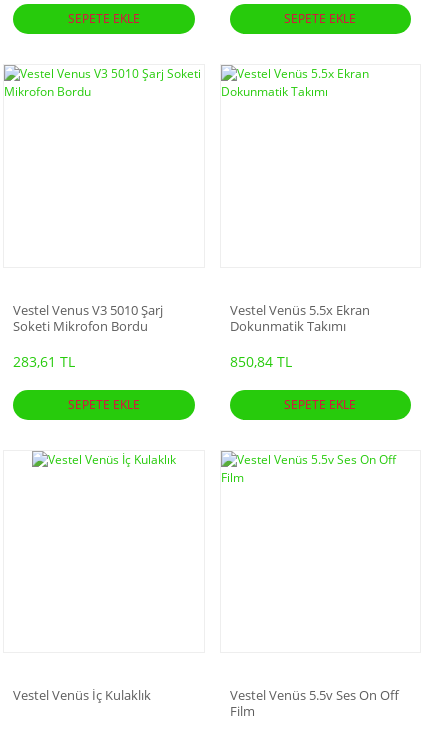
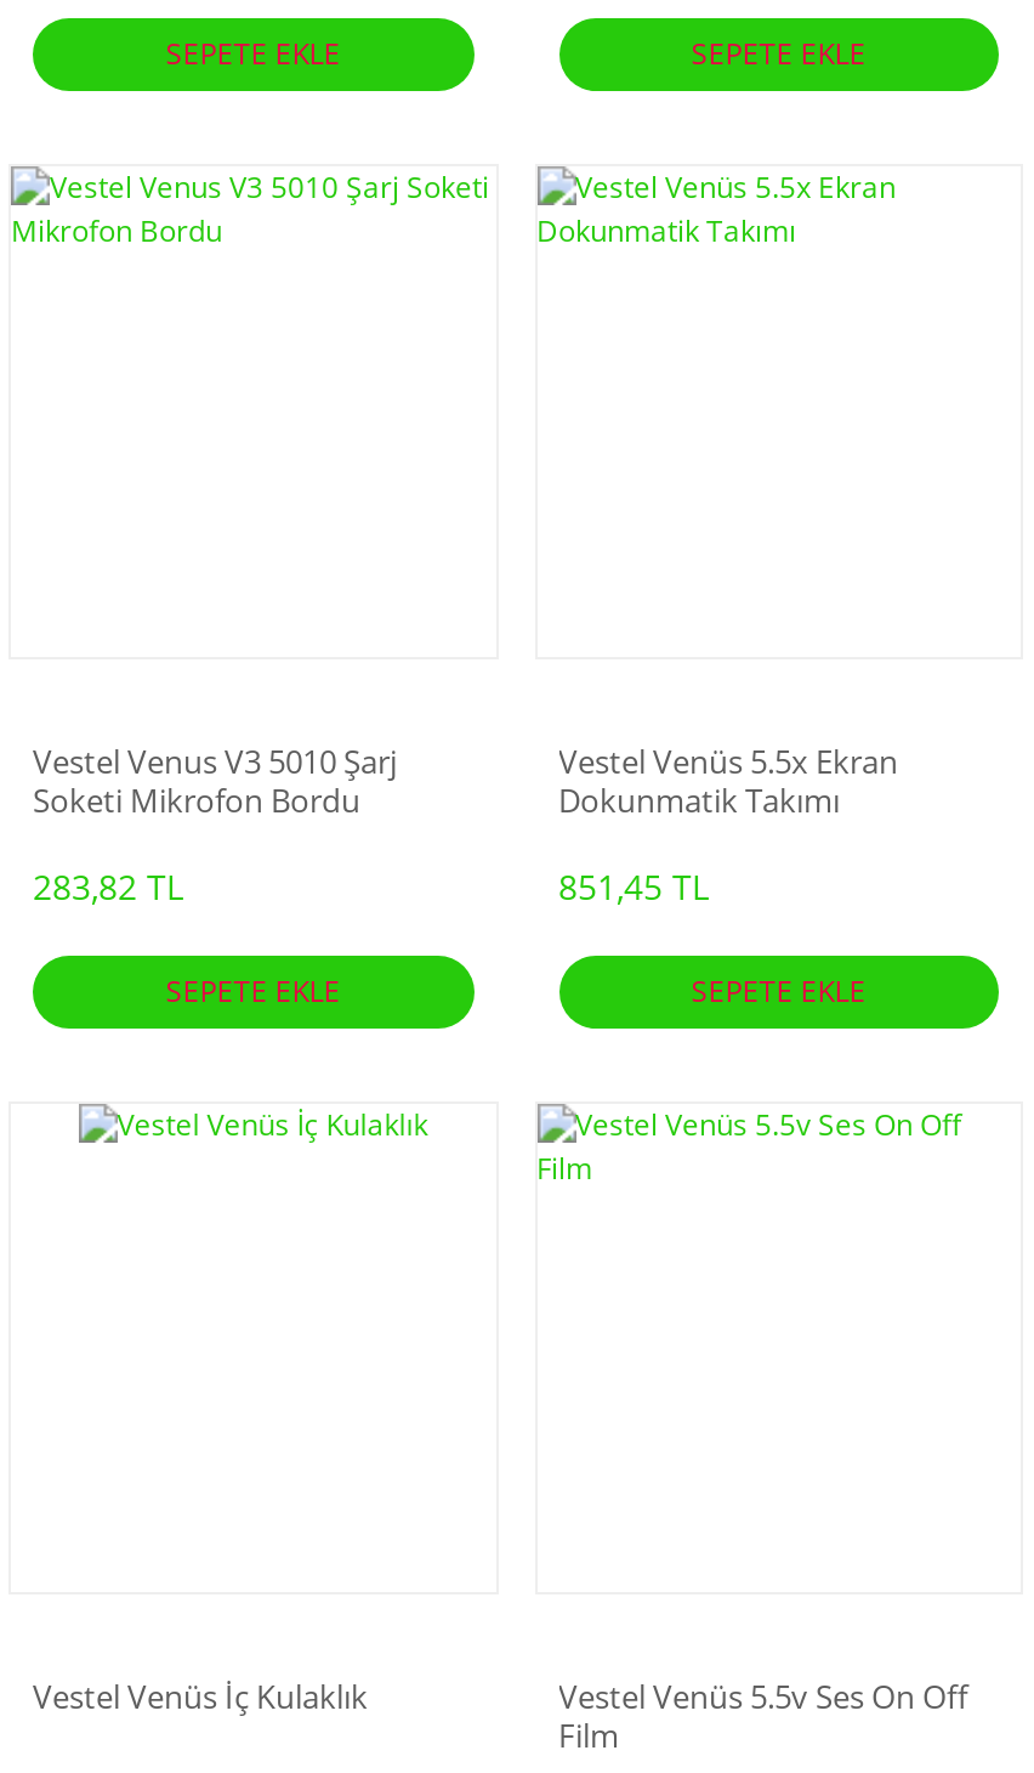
[13,352,75,371] 283,61 TL -> [33,863,183,910] 283,82 TL
[229,352,291,371] 850,84 TL -> [558,863,709,910] 851,45 TL

